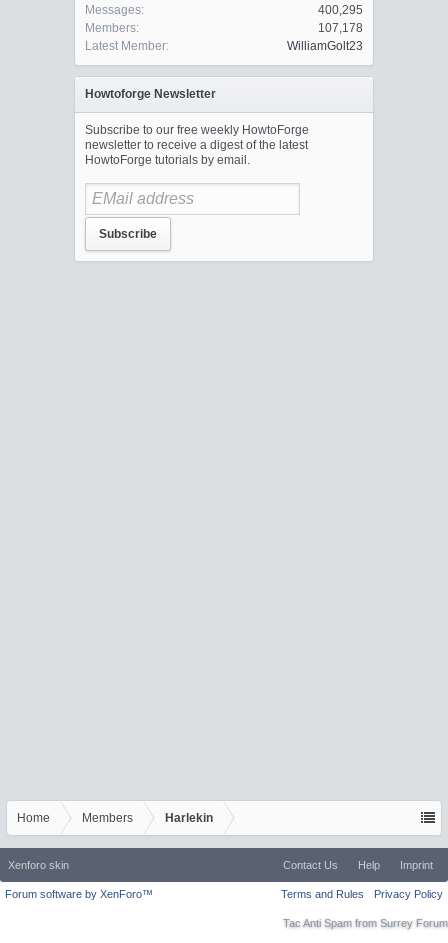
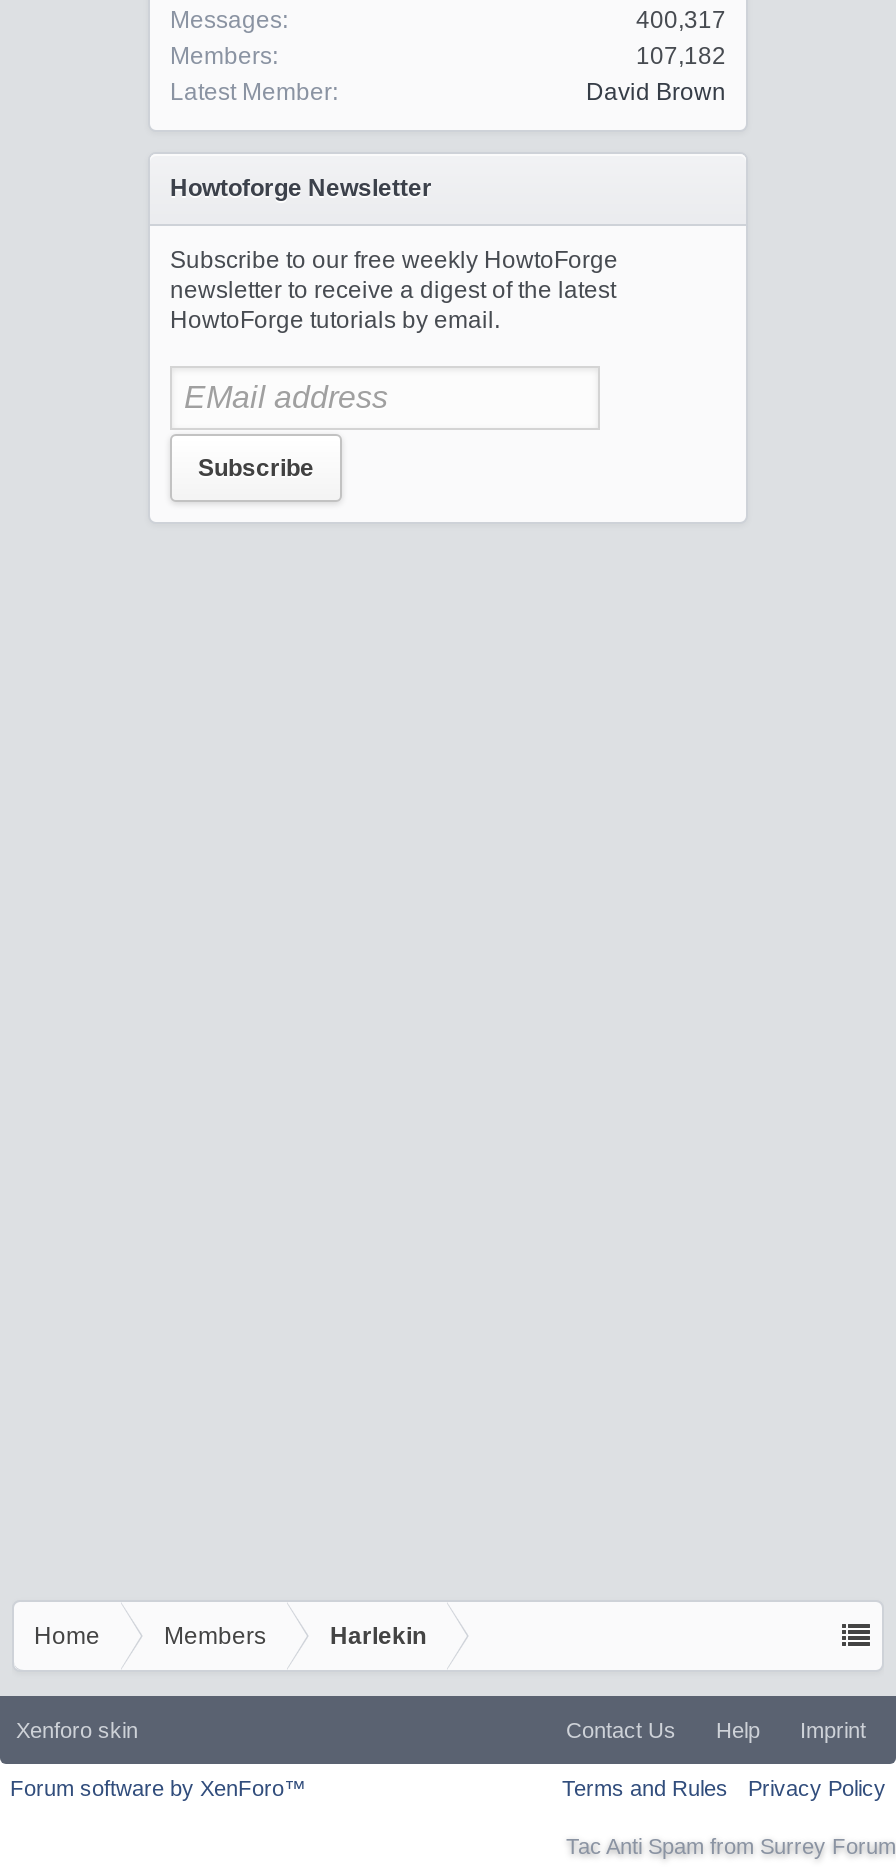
[318,3,363,17] 400,295 -> [636,6,726,34] 400,317
[318,21,363,35] 107,178 -> [636,42,726,70] 107,182
[287,39,363,53] WilliamGolt23 -> [586,78,726,106] David Brown

